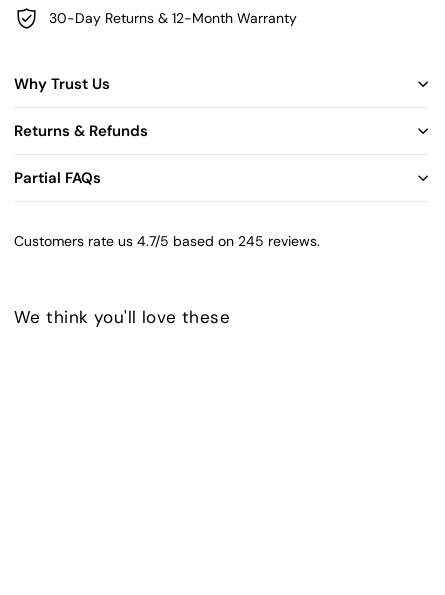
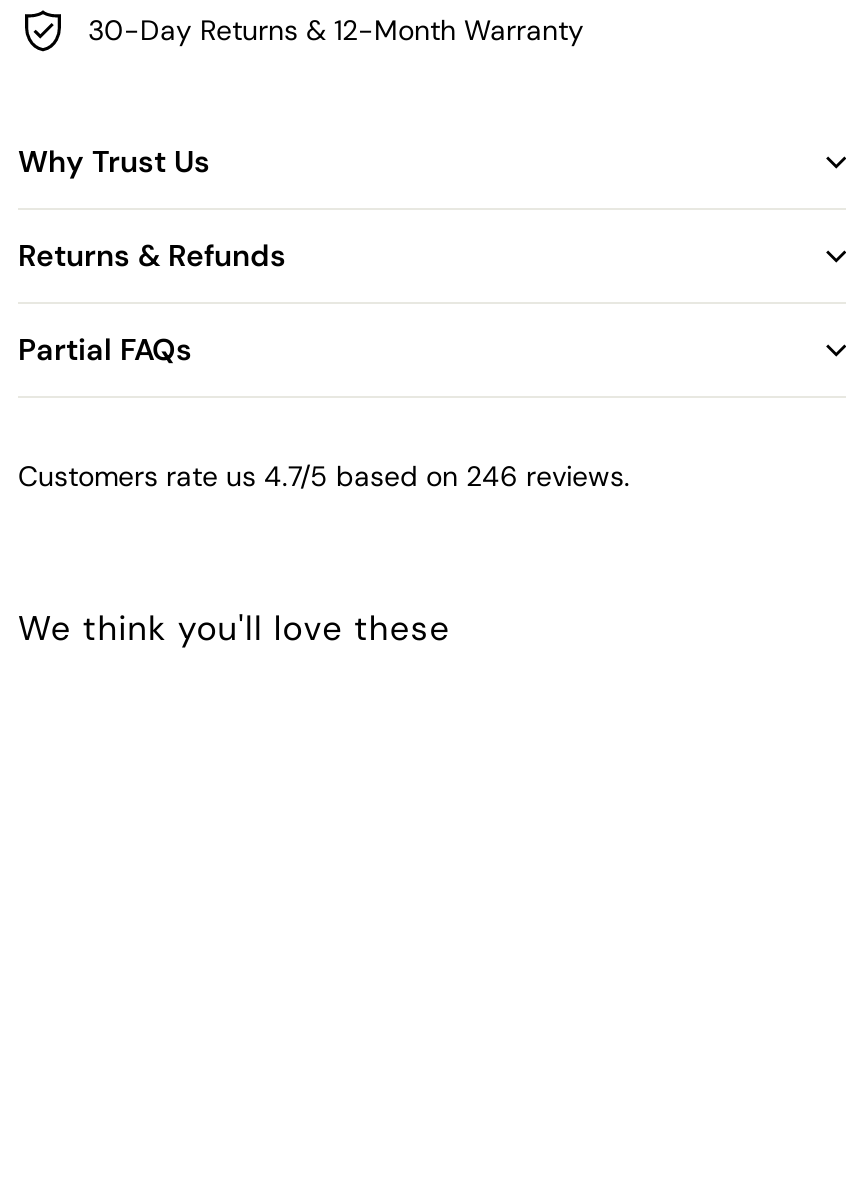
[14,231,320,249] Customers rate us 4.7/5 based on 245 reviews. -> [18,457,630,493] Customers rate us 4.7/5 based on 246 reviews.

